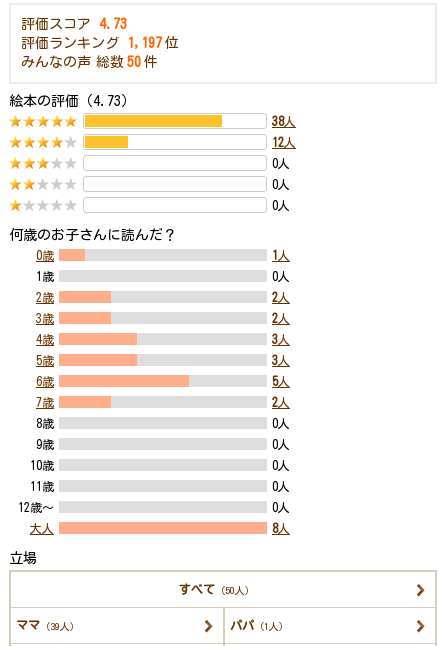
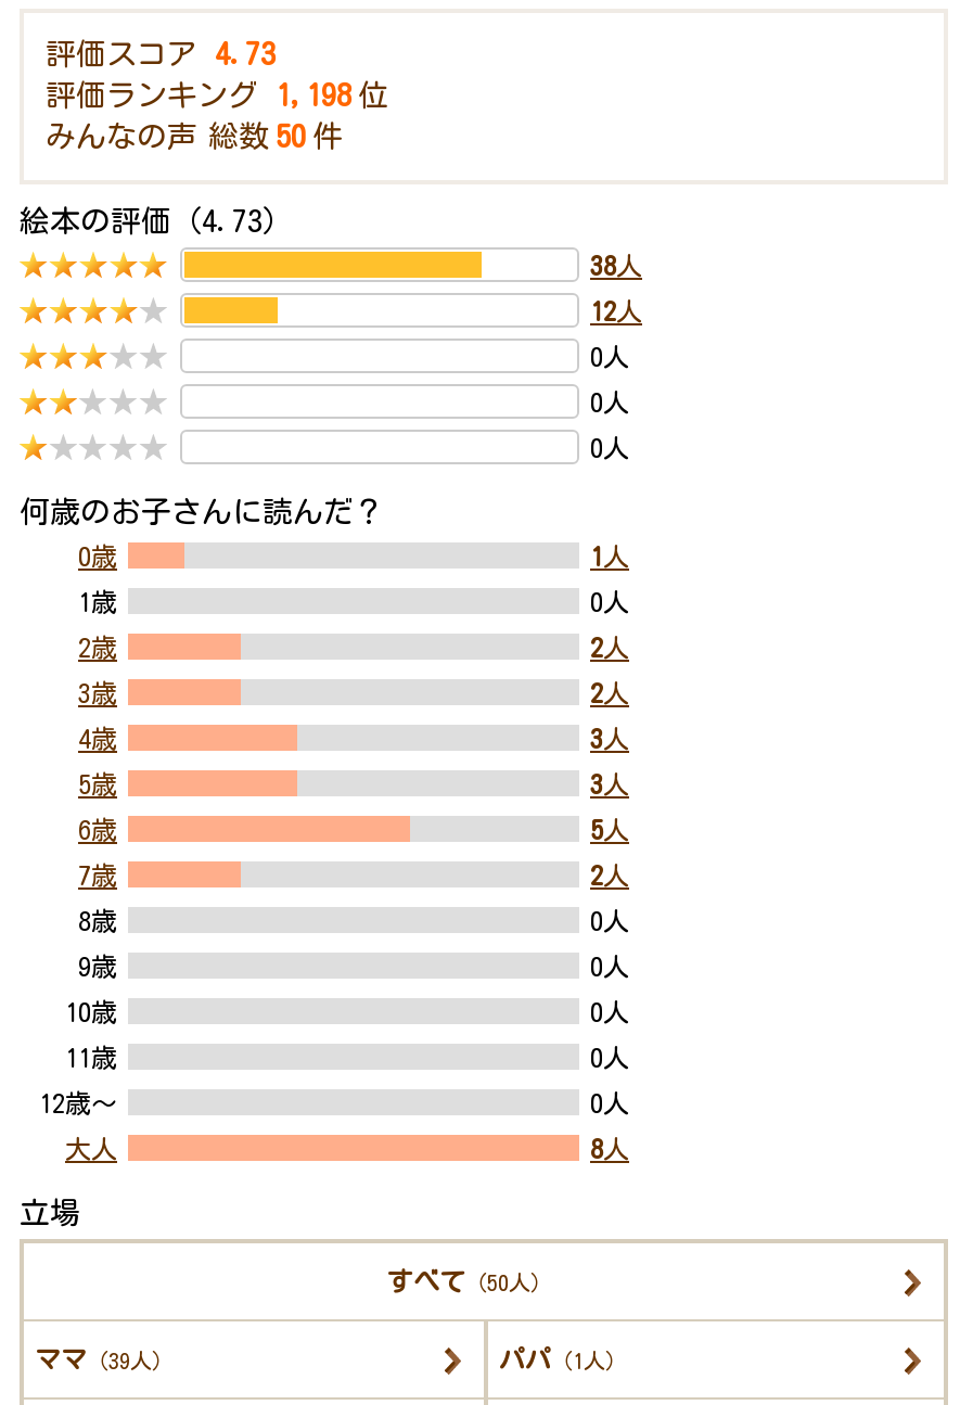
[21,36,179,50] 評価ランキング 1,197 位 -> [46,80,388,111] 評価ランキング 1,198 位

